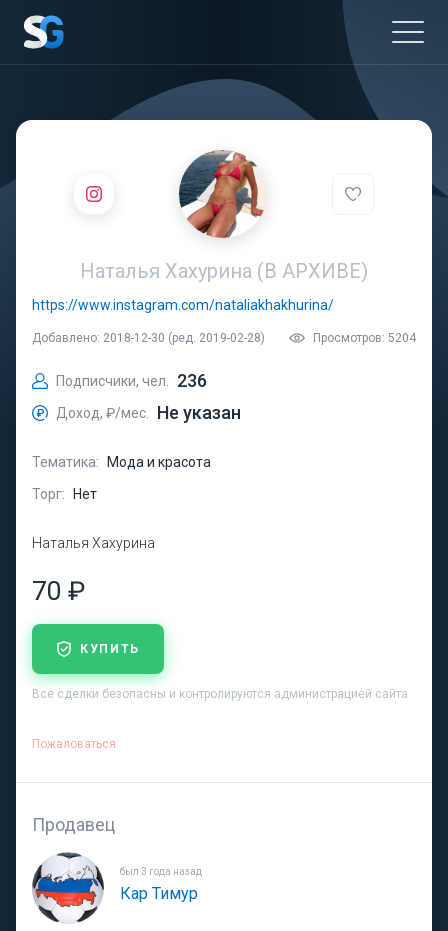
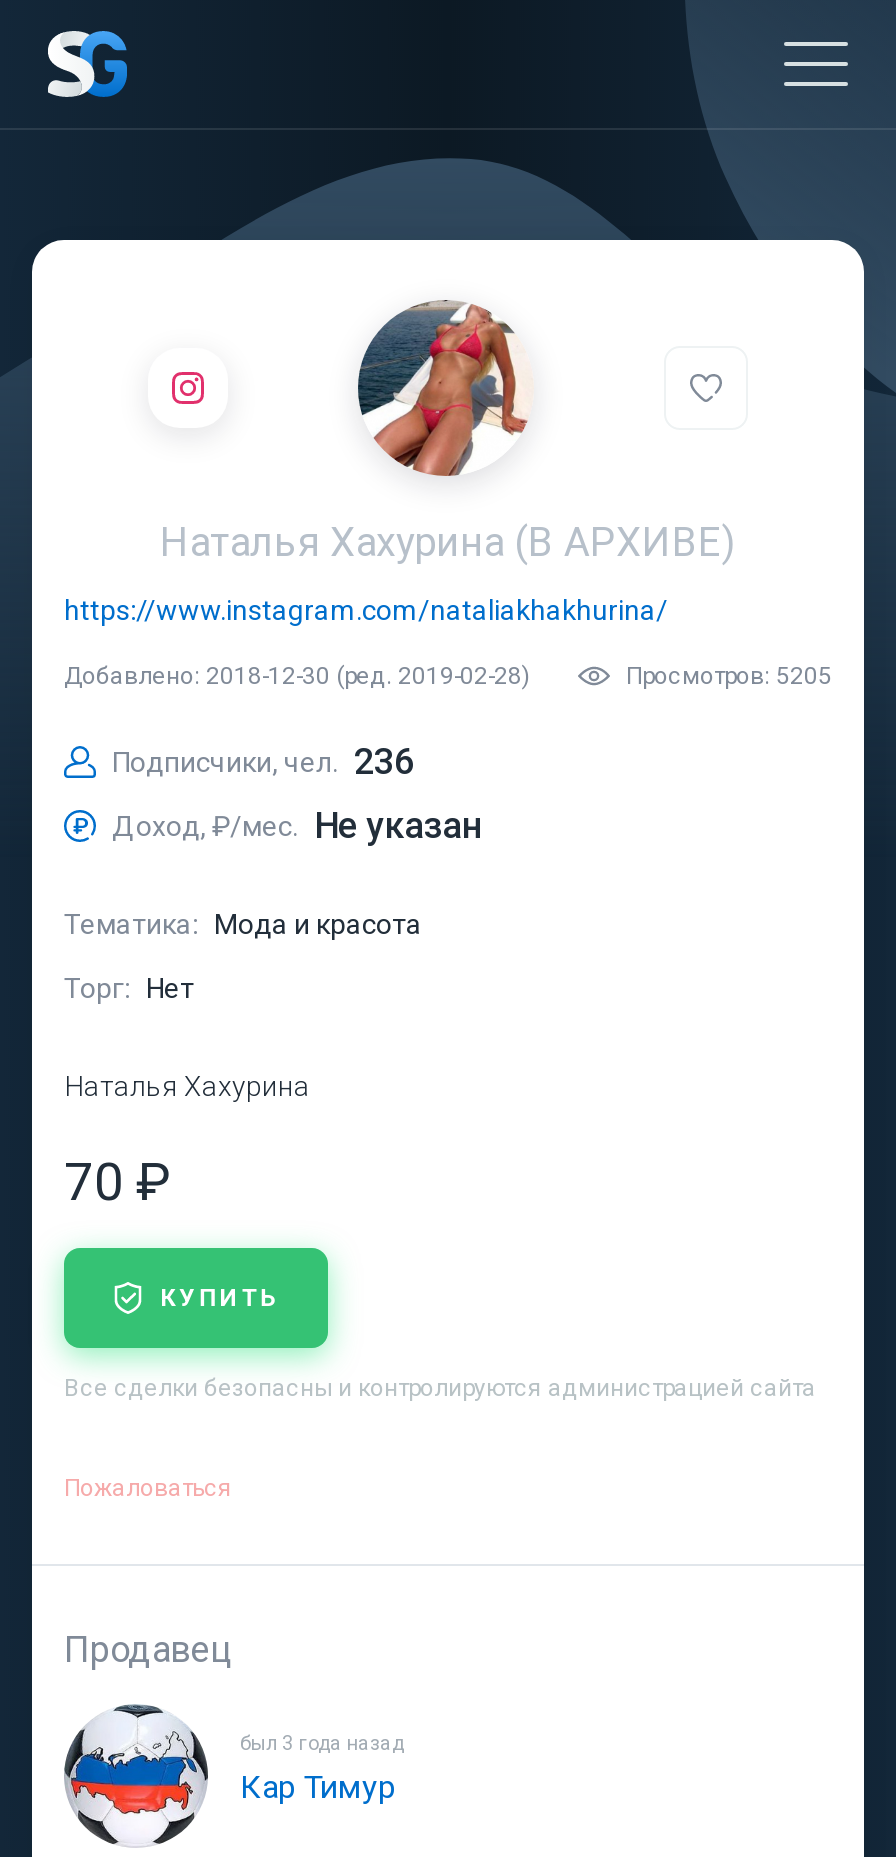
[313,331,416,345] Просмотров: 5204 -> [626,662,832,690] Просмотров: 5205

